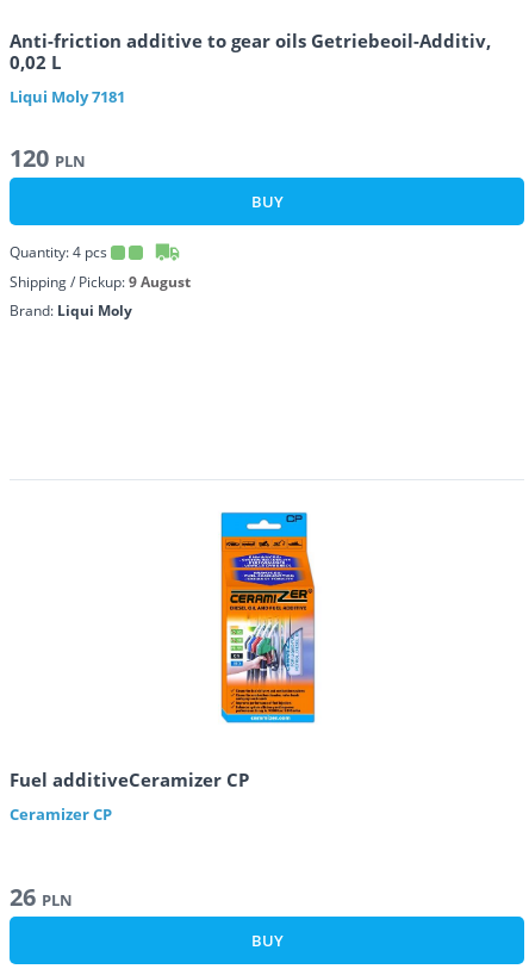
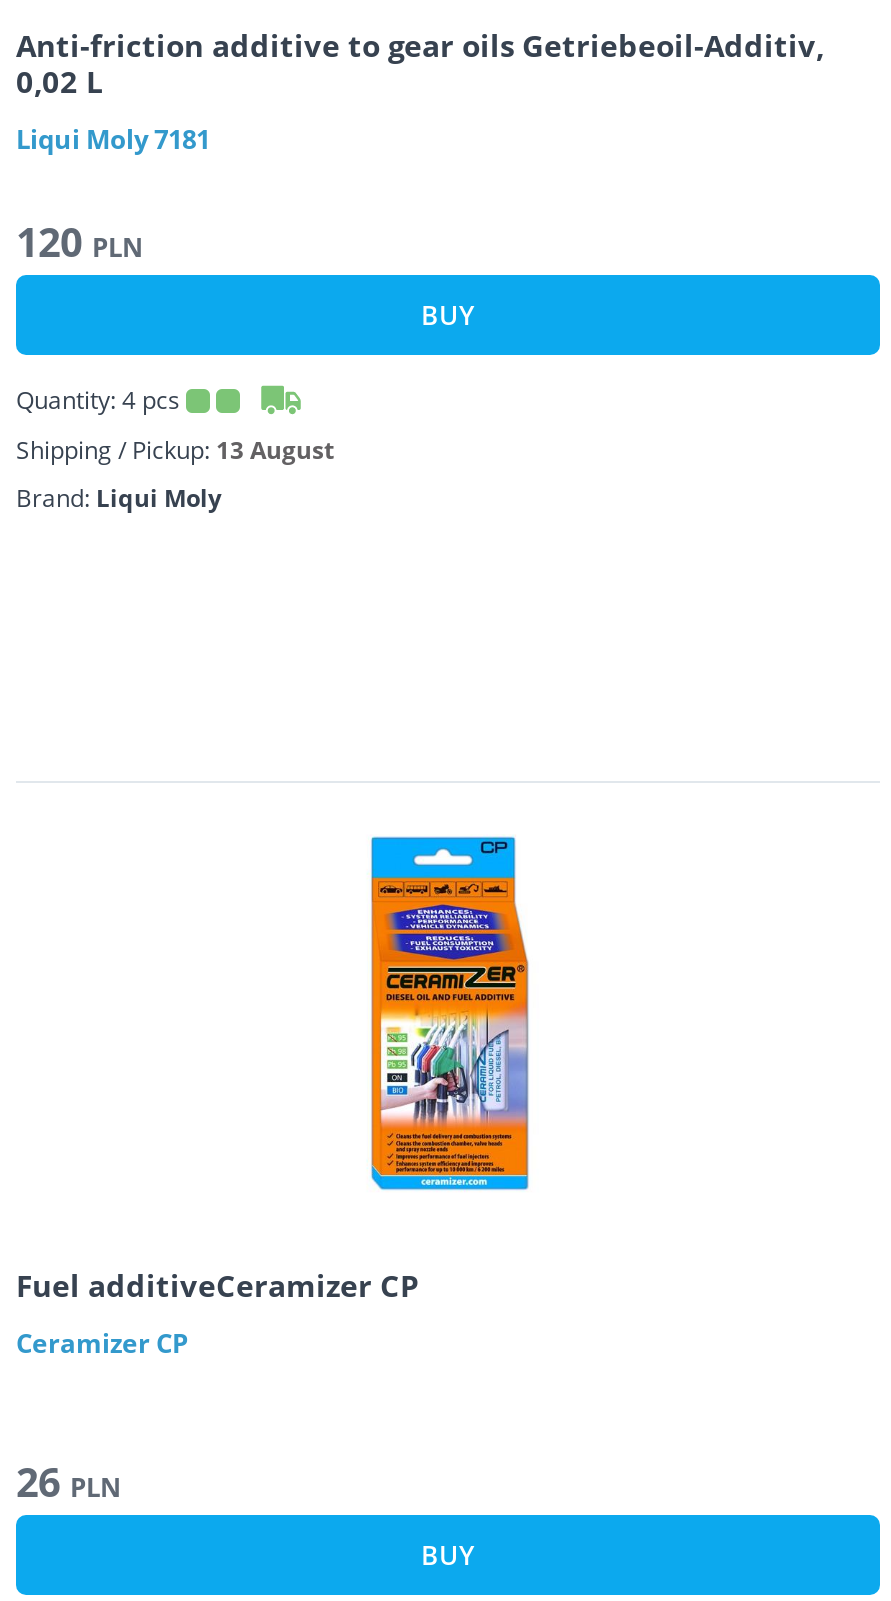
[10,272,191,292] Shipping / Pickup: 9 August -> [16,433,334,467] Shipping / Pickup: 13 August

